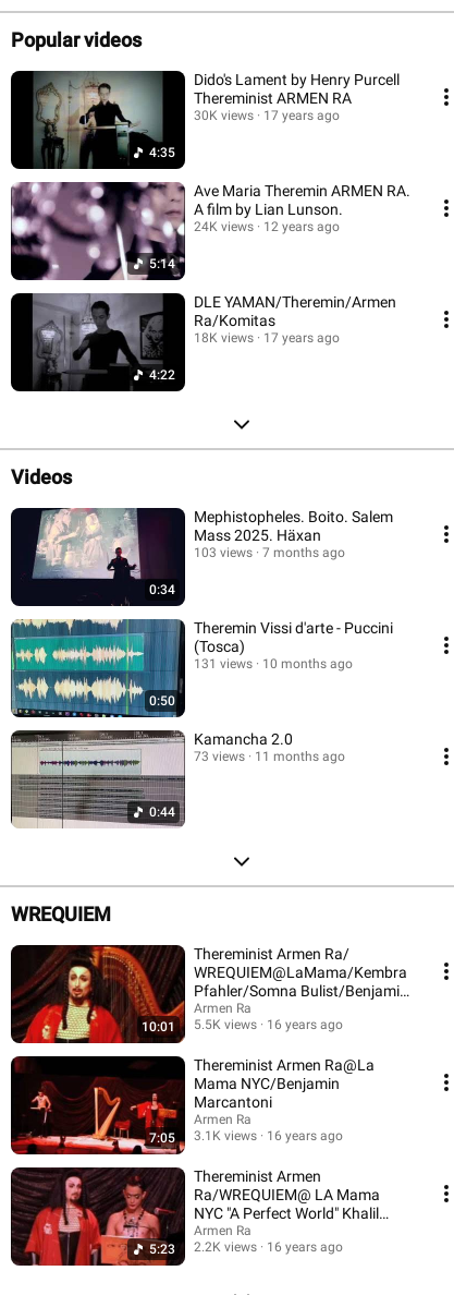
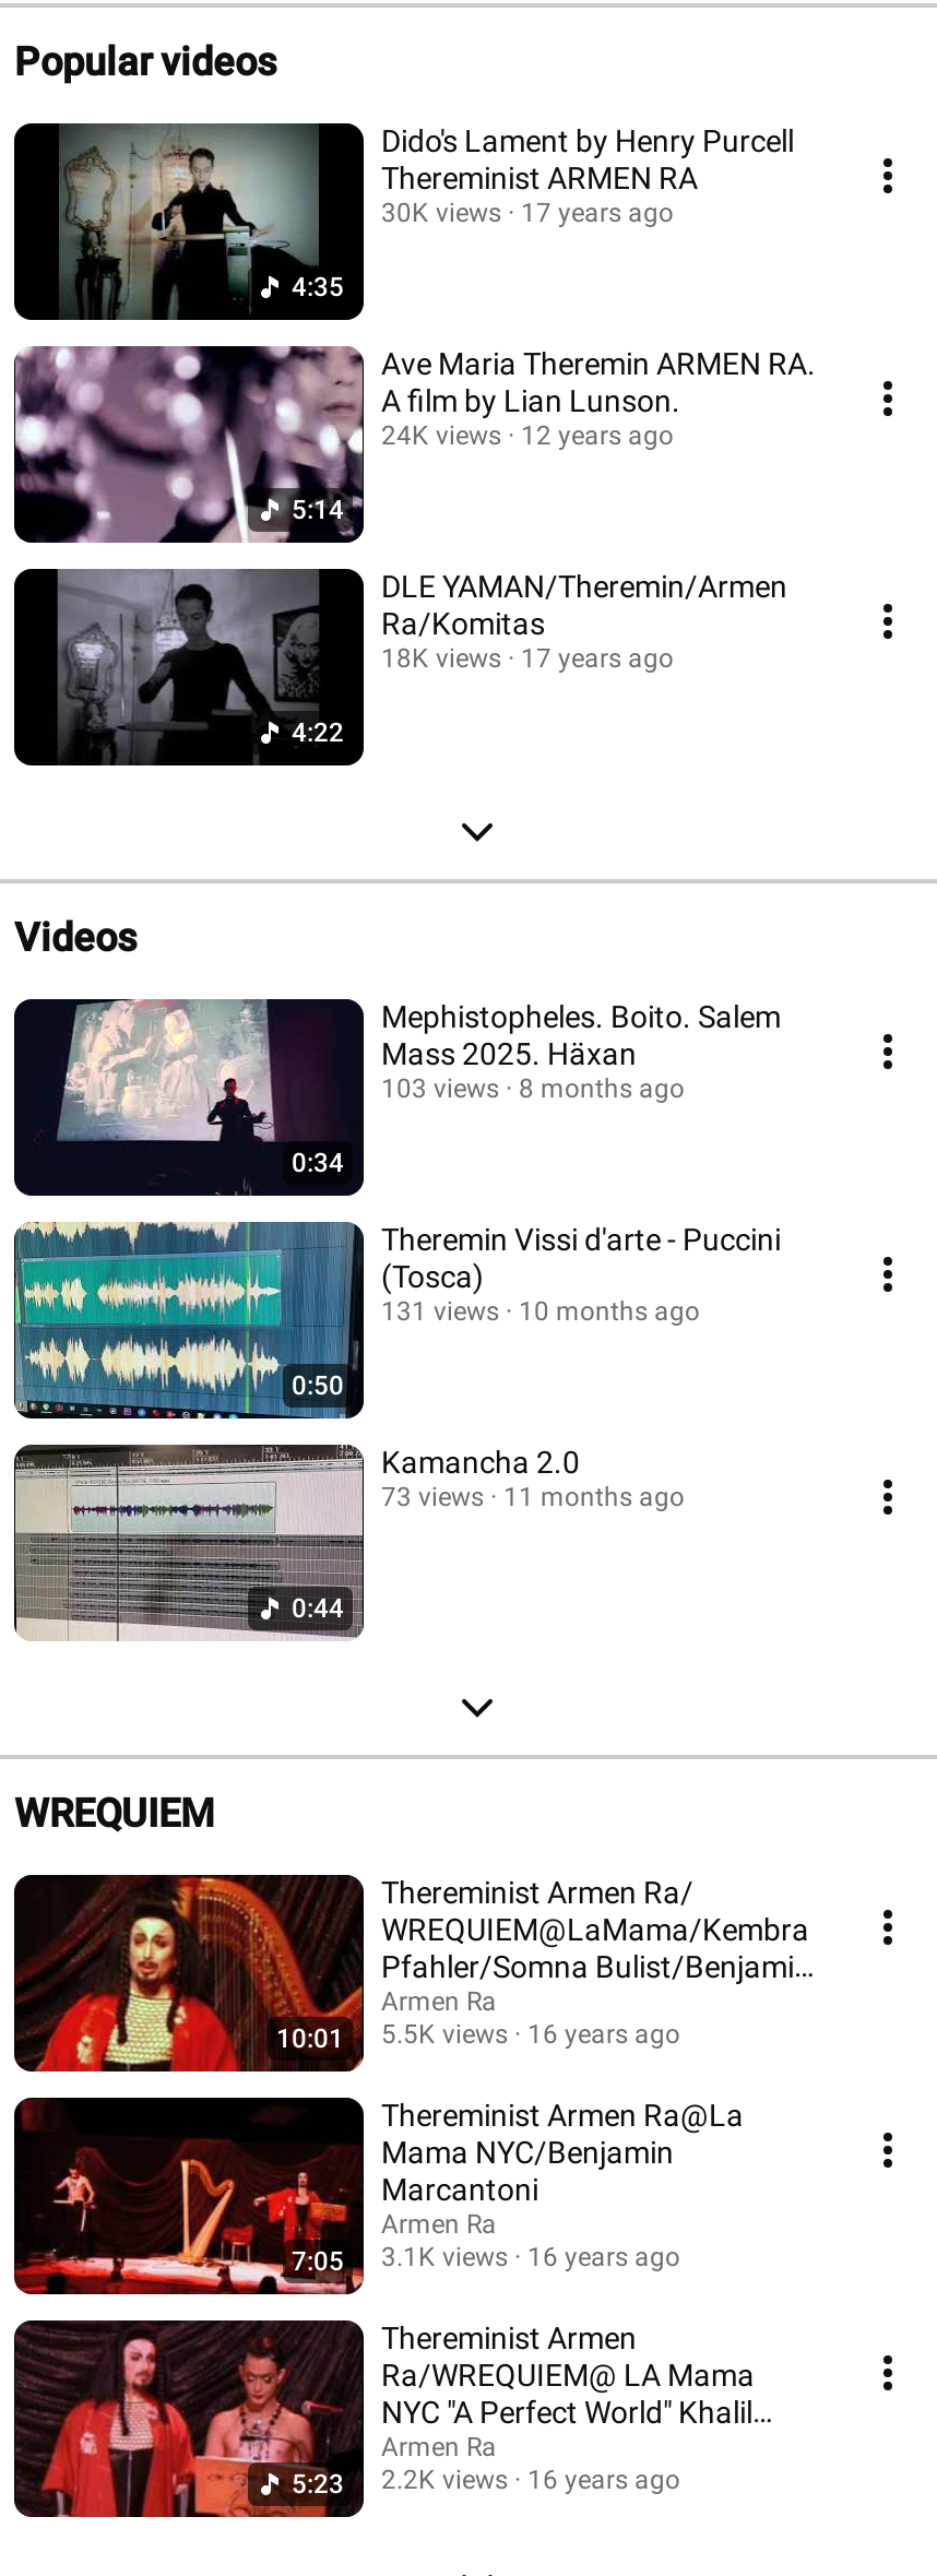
[194,544,345,560] 103 views 7 months ago -> [381,1072,685,1103] 103 views 8 months ago

